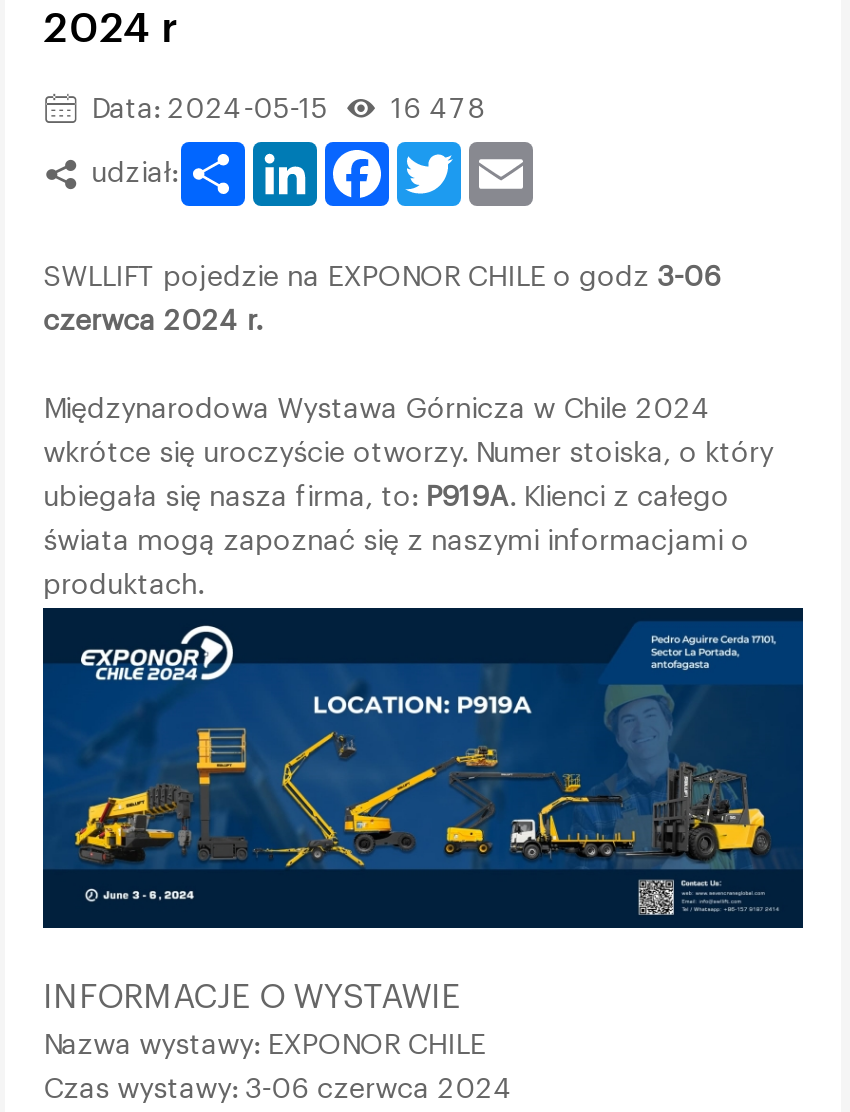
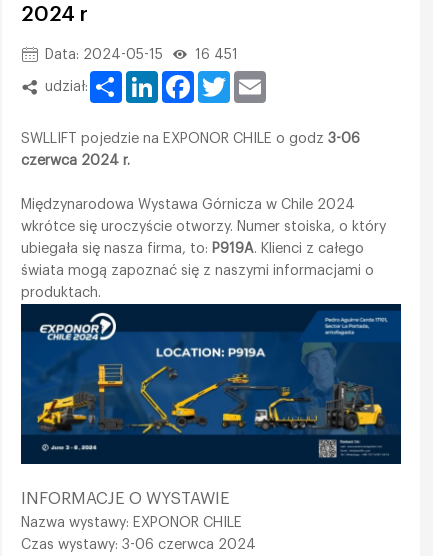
[391,95,485,123] 16 478 -> [195,48,238,62] 16 451

